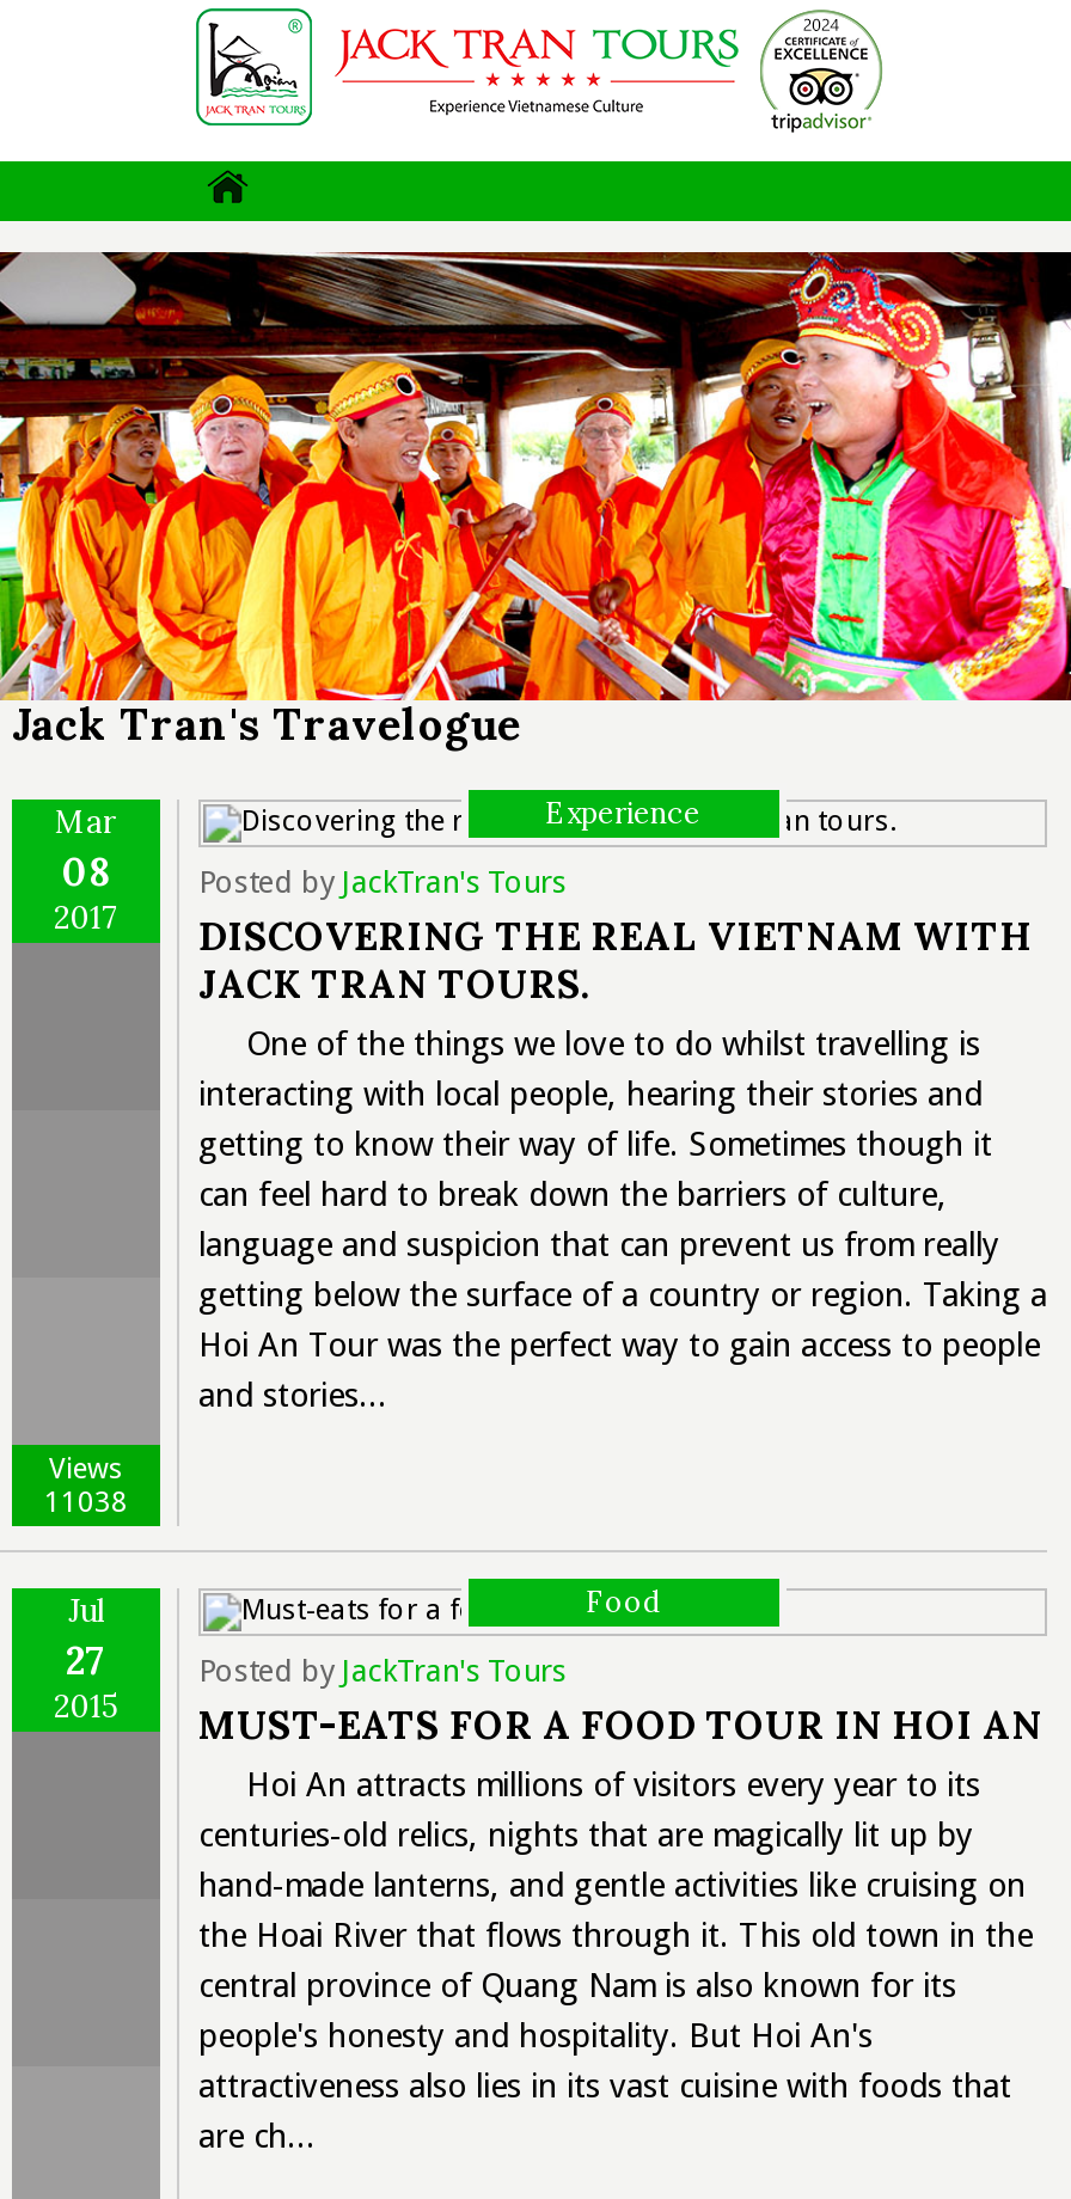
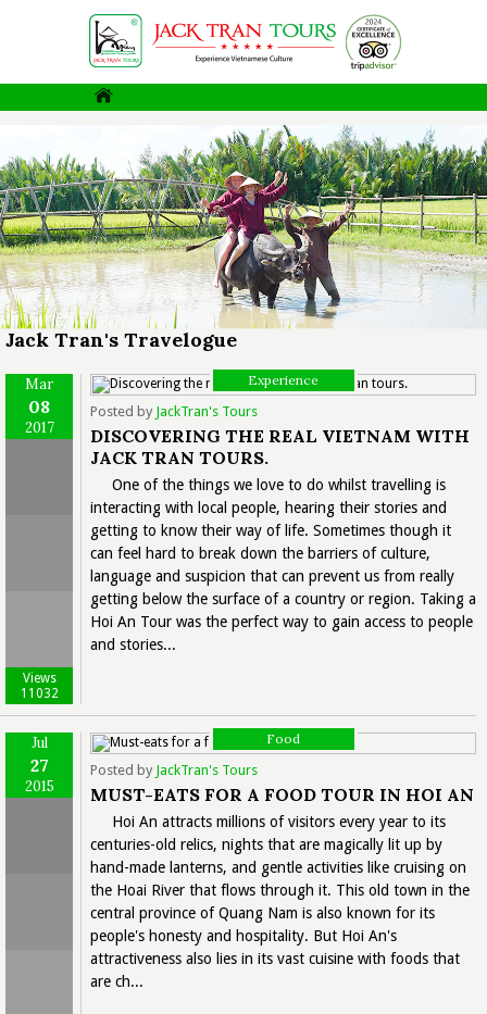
[7,250,1064,704] [image] -> [3,125,484,329] [image]
[44,1484,128,1518] 11038 -> [20,685,58,700] 11032

